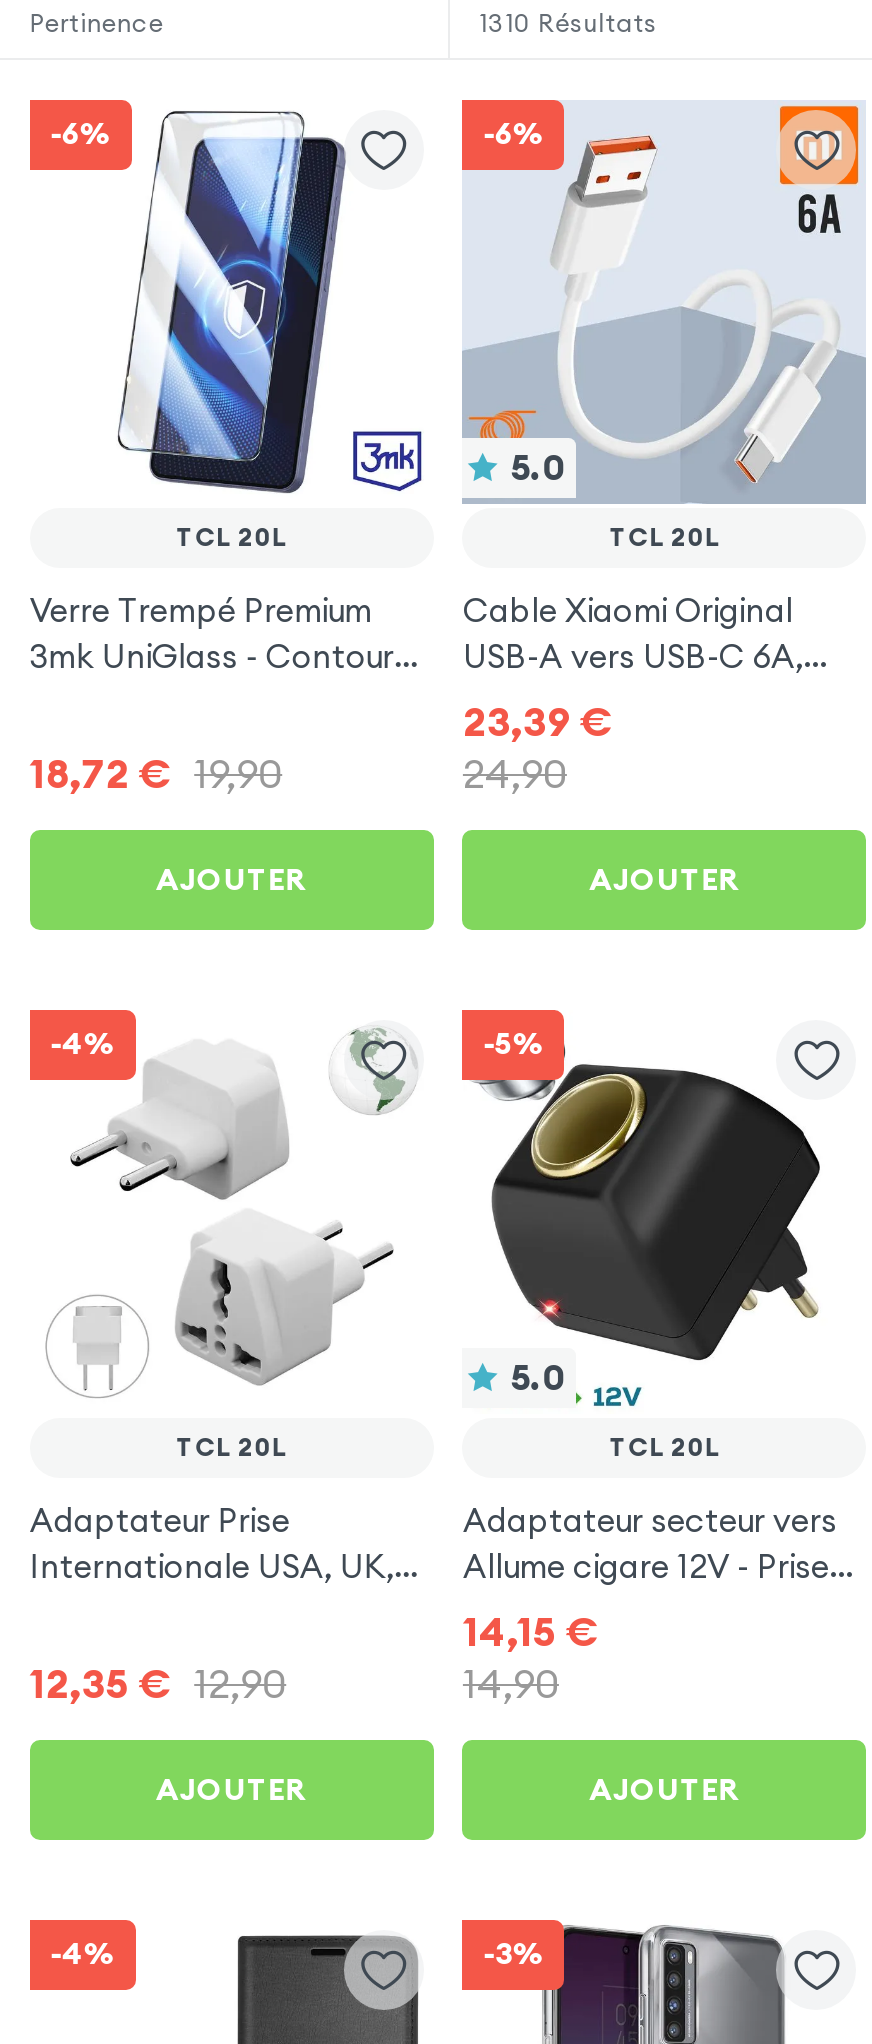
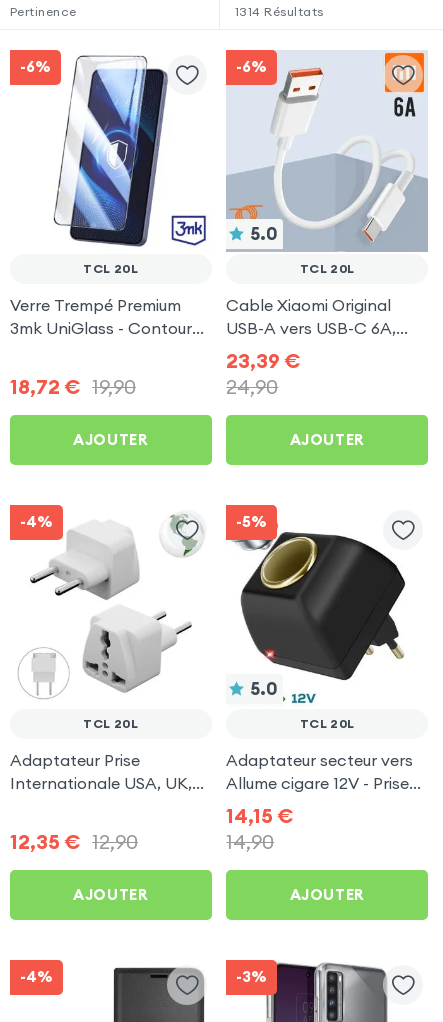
[479,7,657,37] 1310 Résultats -> [235,4,324,19] 1314 Résultats

